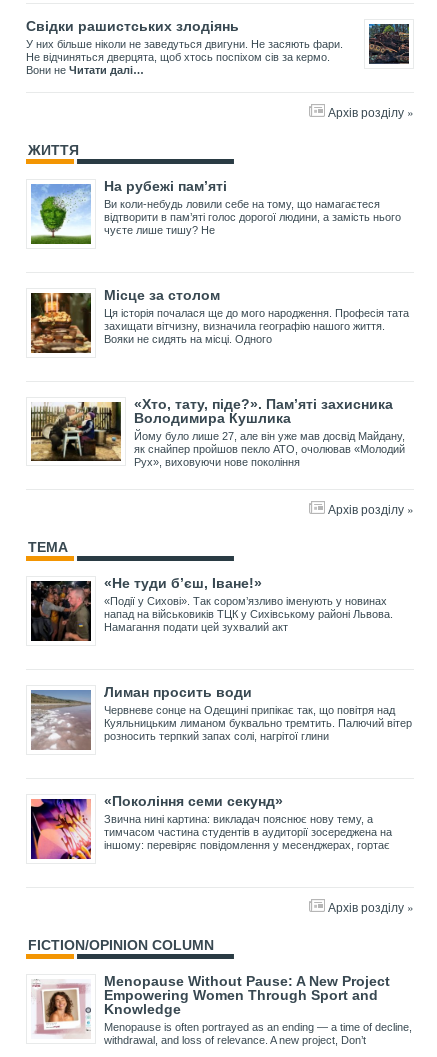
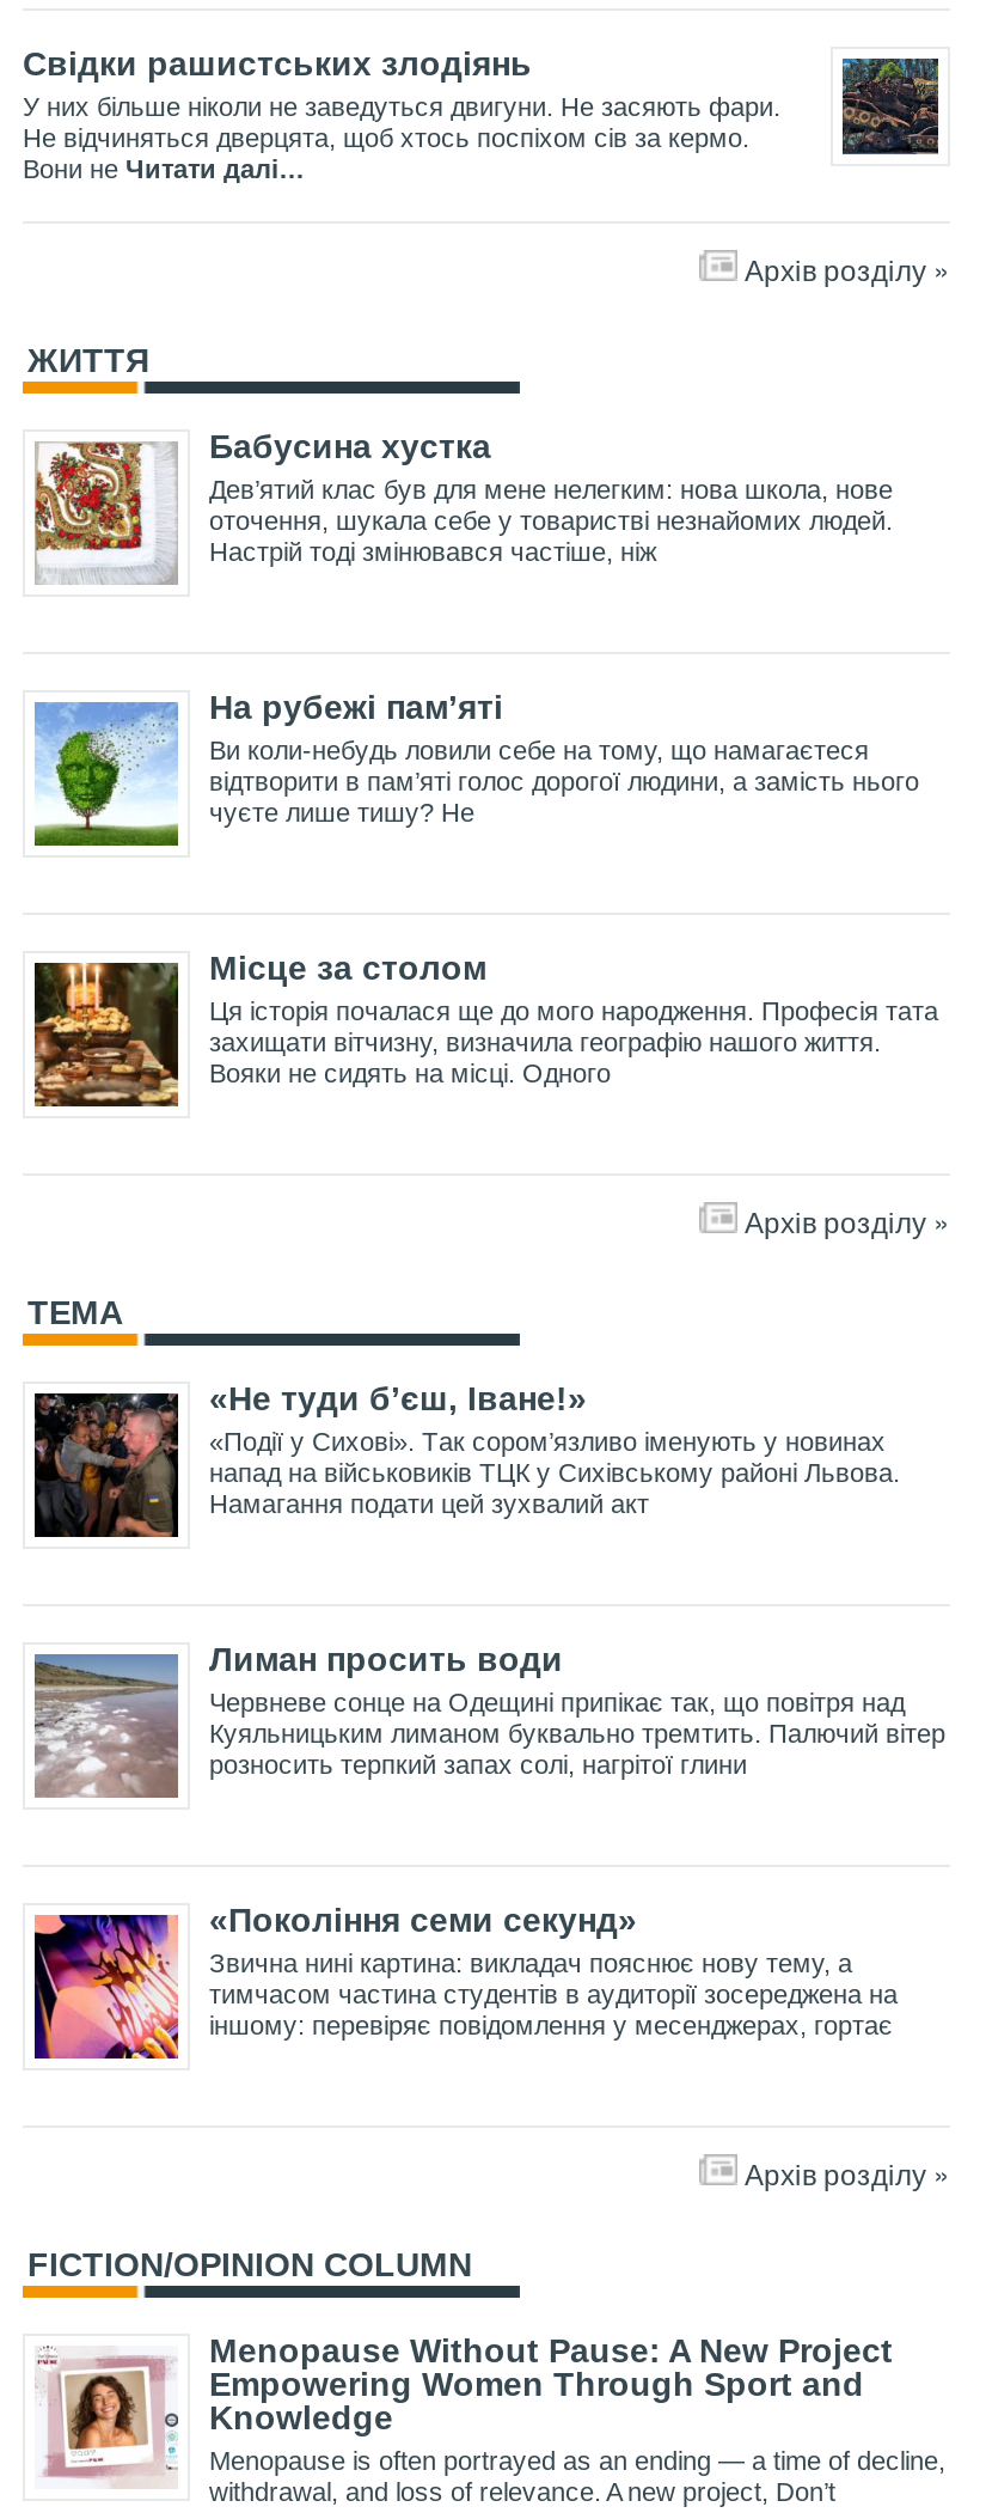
none -> [32,427,893,585] [image] | Бабусина хустка | Дев’ятий клас був для мене нелегким: нова школа, нове | оточення, шукала себе у товаристві незнайомих людей. | Настрій тоді змінювався частіше, ніж
moved [30,178,409,345] -> [32,688,938,1087]: [image] | На рубежі пам’яті | Ви коли-небудь ловили себе на тому, що намагаєтеся | ... | захищати вітчизну, визначила географію нашого життя. | Вояки не сидять на місці. Одного
[30,396,405,468] [image] | «Хто, тату, піде?». Пам’яті захисника | Володимира Кушлика | Йому було лише 27, але він уже мав досвід Майдану, | як снайпер пройшов пекло АТО, очолював «Молодий | Рух», виховуючи нове покоління -> none

